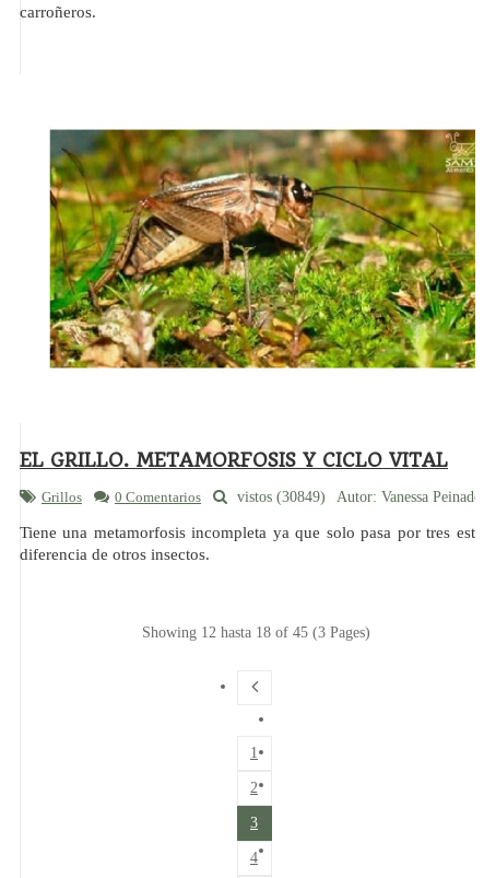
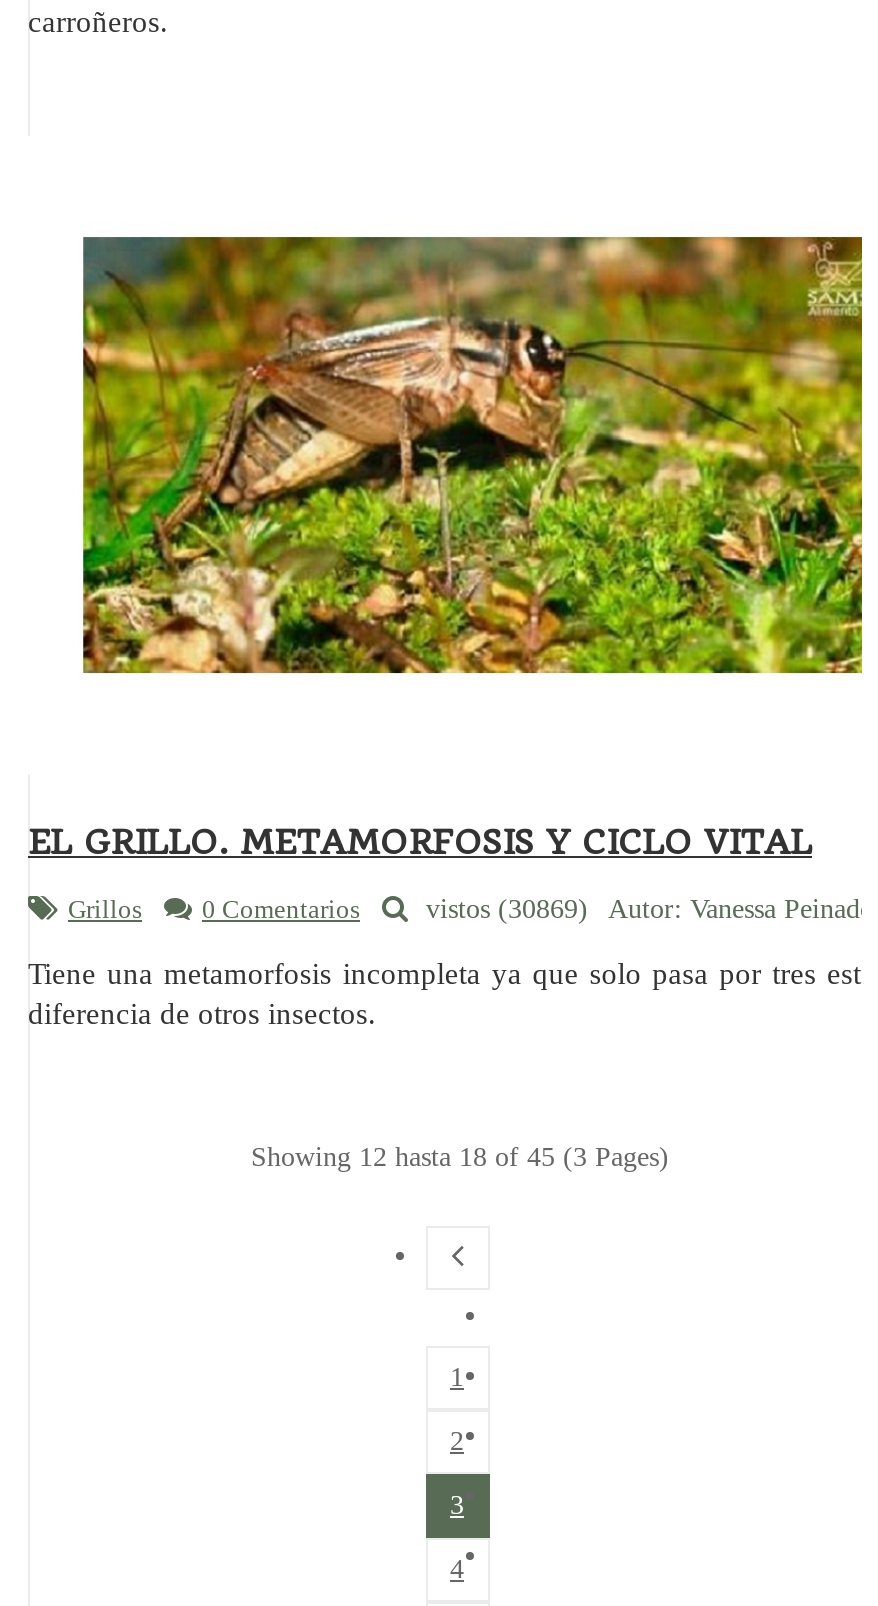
[42,489,482,505] Grillos 0 Comentarios vistos (30849) Autor: Vanessa Peinado -> [68,894,874,924] Grillos 0 Comentarios vistos (30869) Autor: Vanessa Peinado

